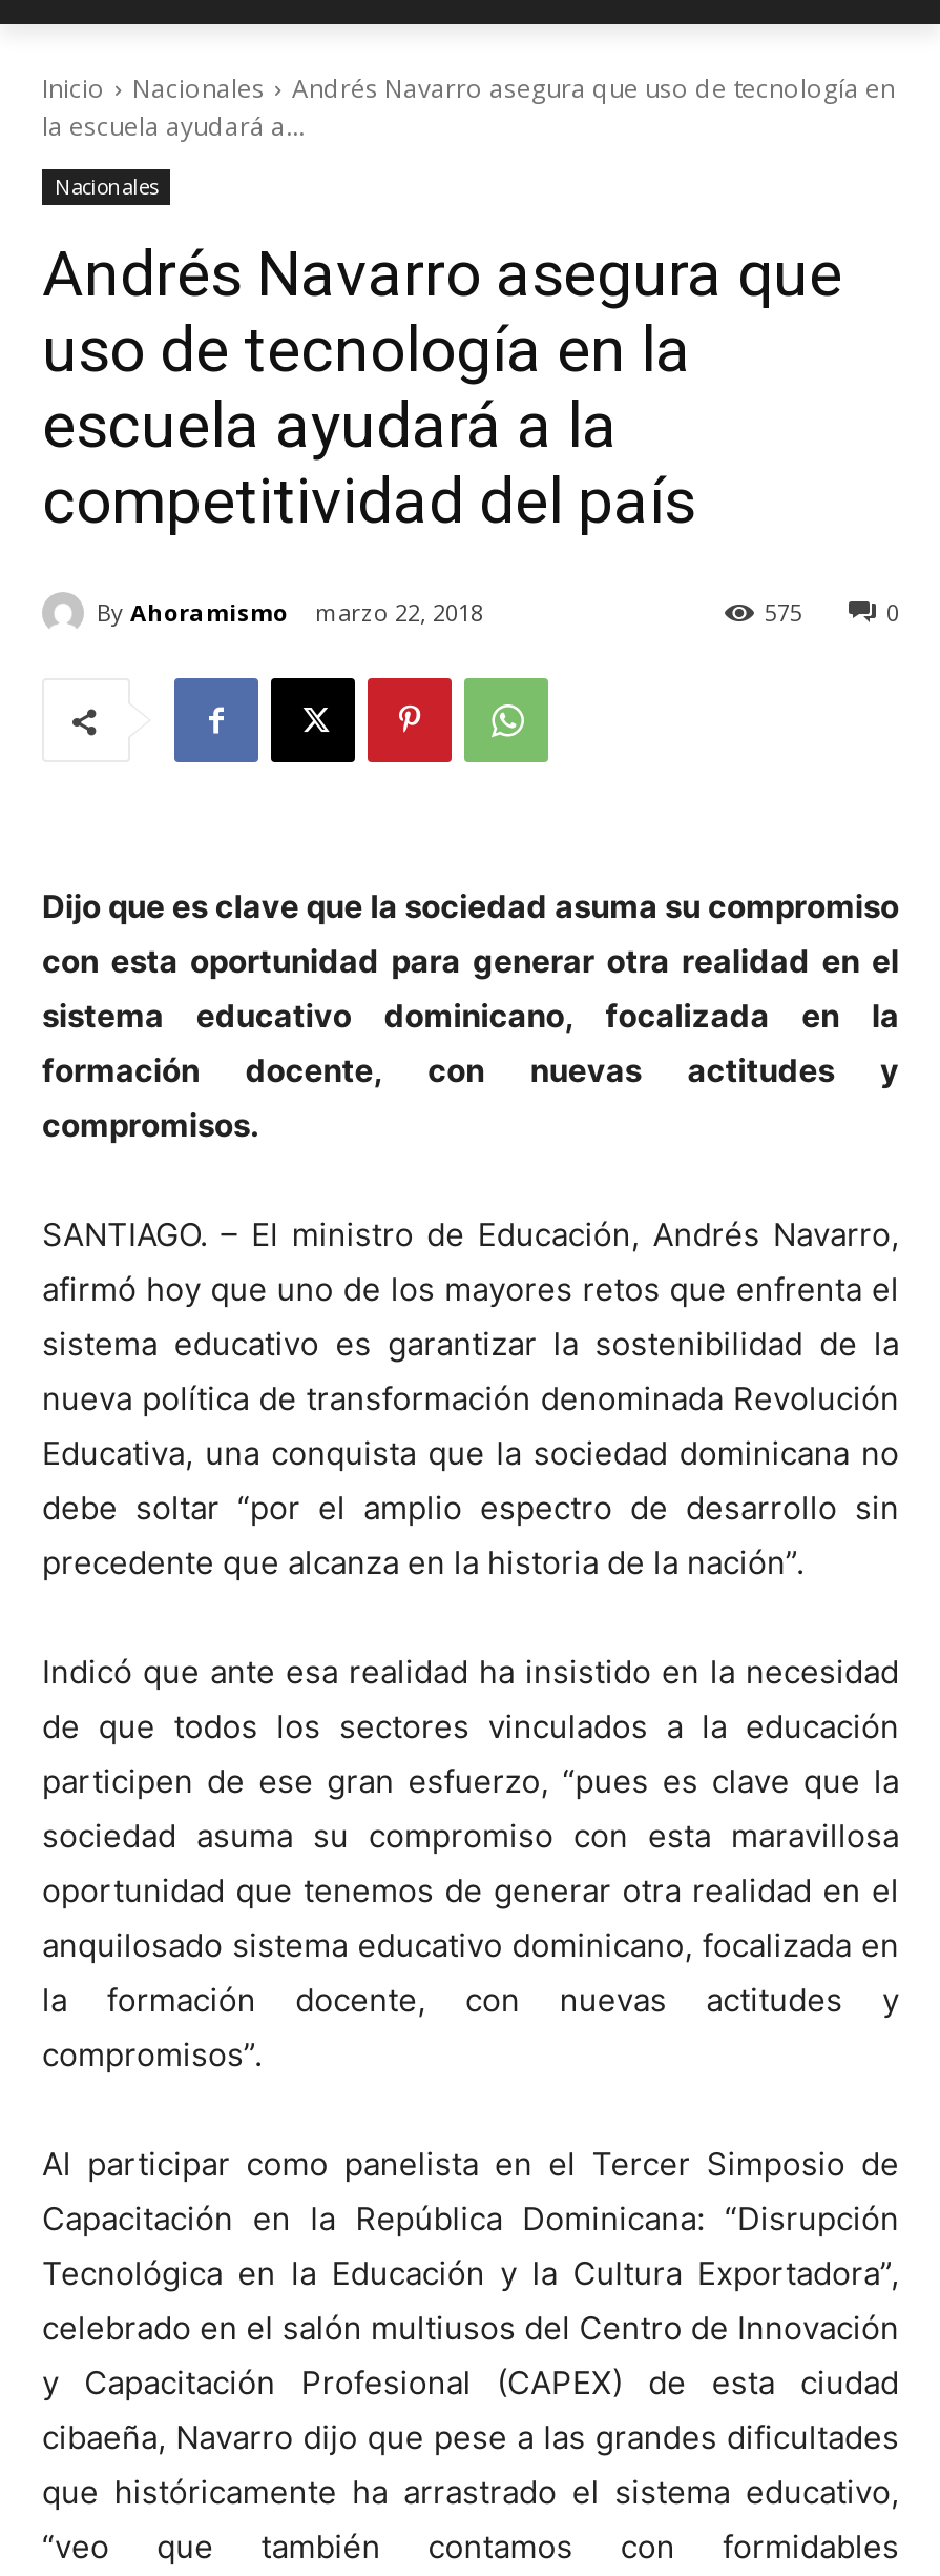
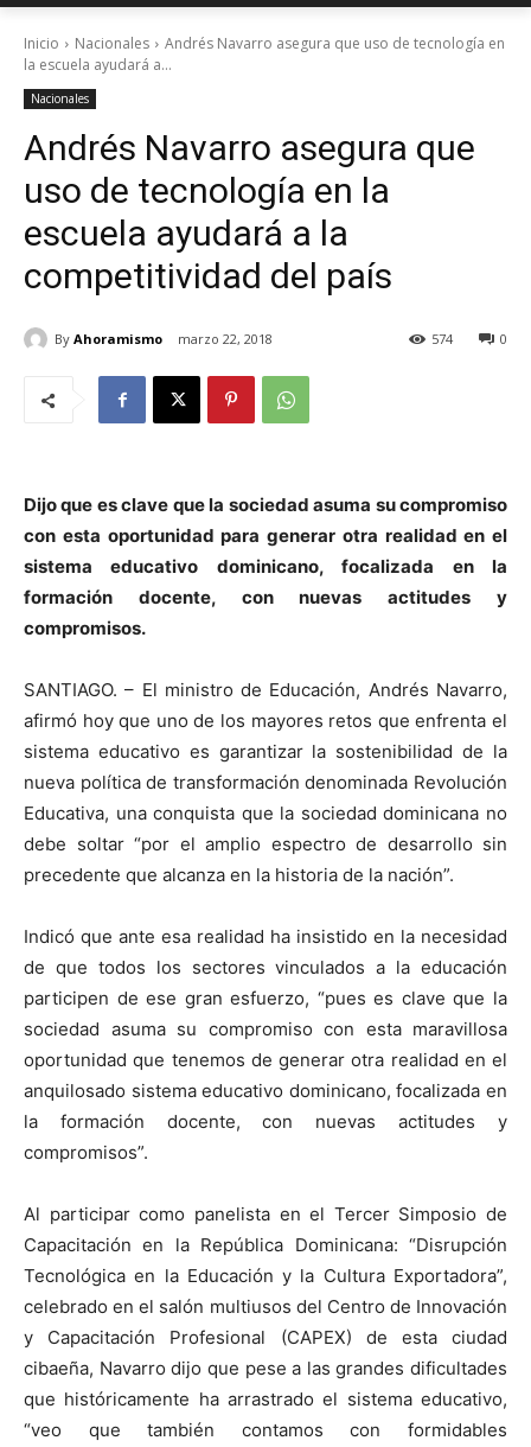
[765,596,802,628] 575 -> [431,330,453,348] 574

